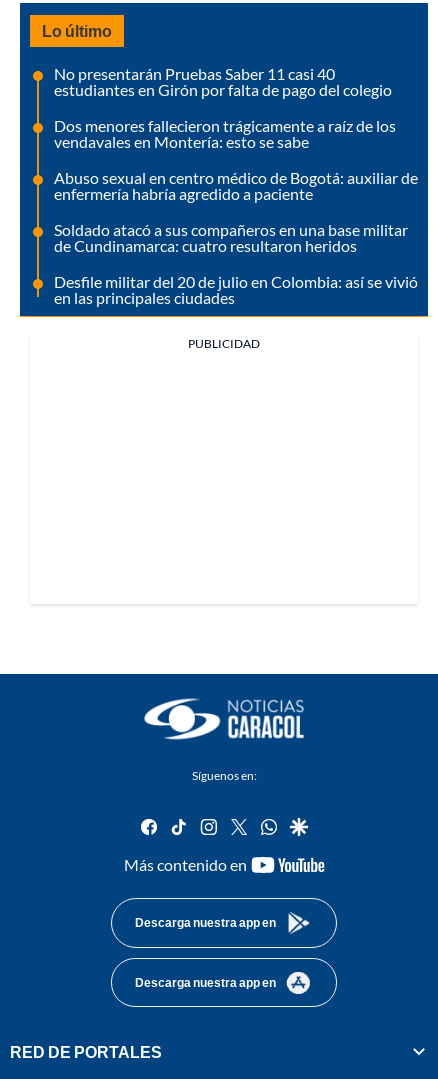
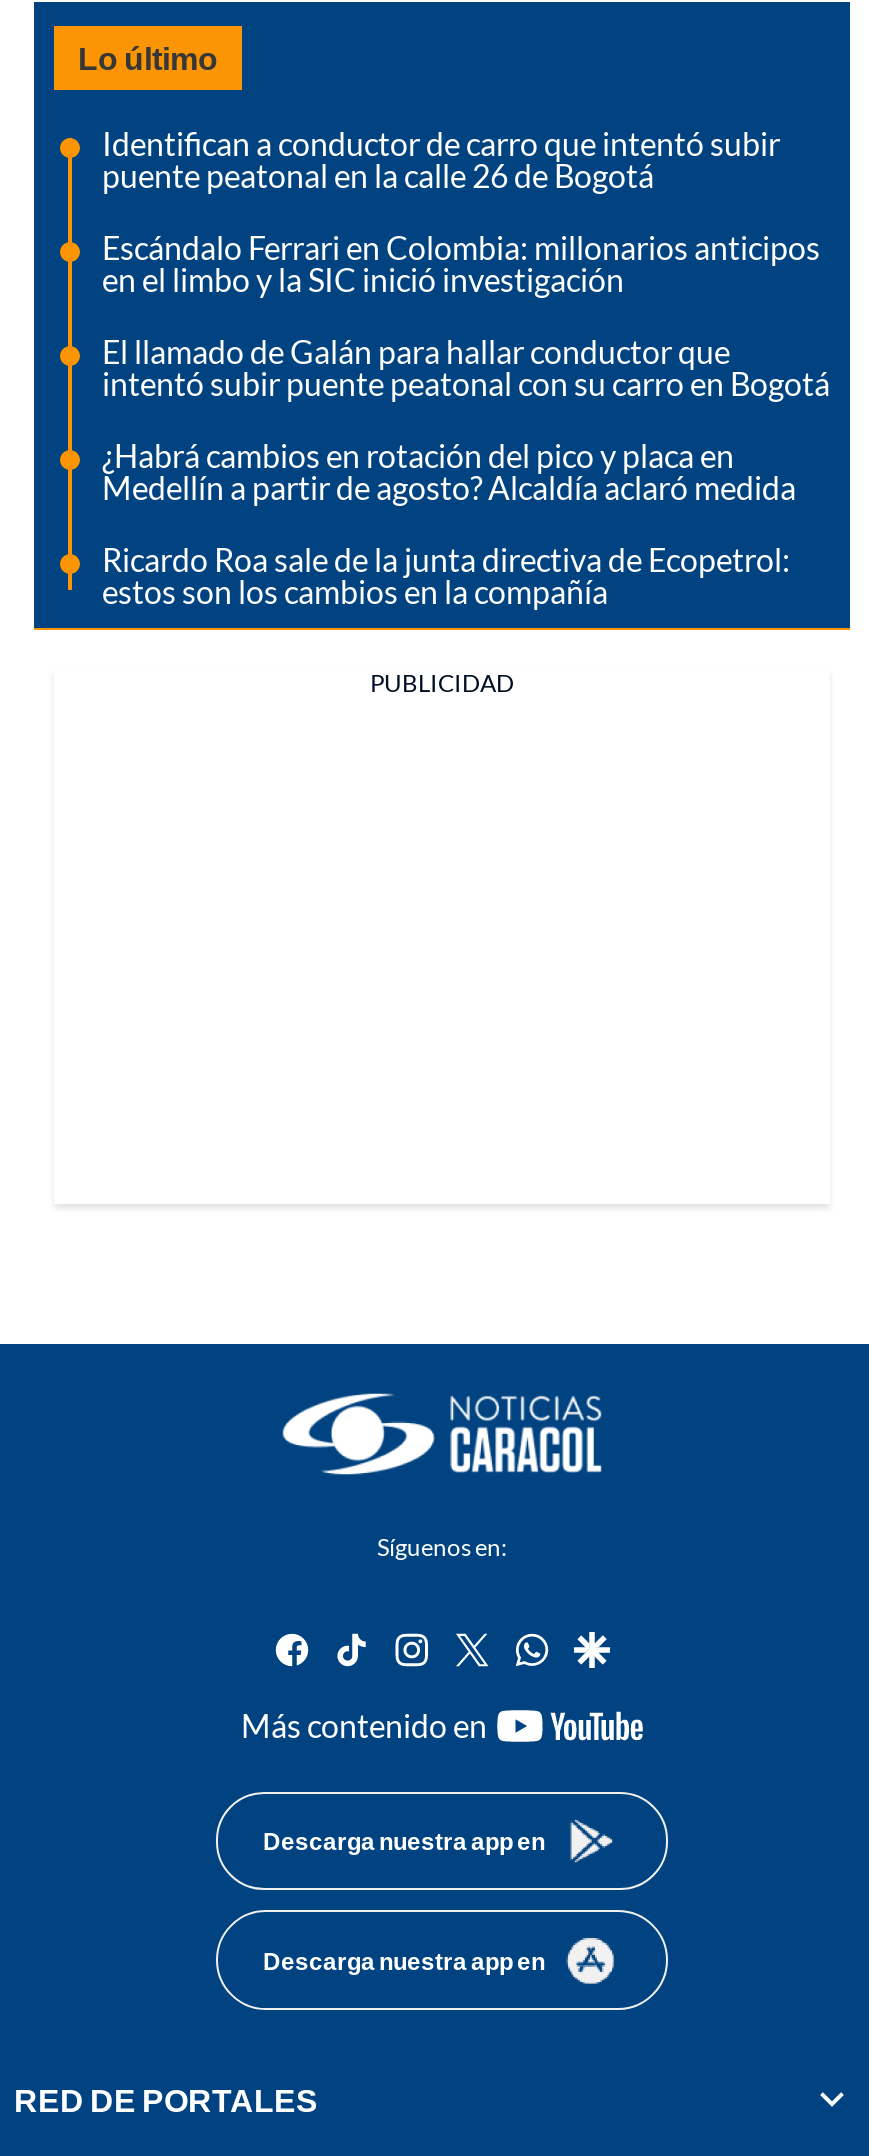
[54,64,392,99] No presentarán Pruebas Saber 11 casi 40 | estudiantes en Girón por falta de pago del colegio -> [102,124,780,194] Identifican a conductor de carro que intentó subir | puente peatonal en la calle 26 de Bogotá
[54,116,396,151] Dos menores fallecieron trágicamente a raíz de los | vendavales en Montería: esto se sabe -> [102,228,820,298] Escándalo Ferrari en Colombia: millonarios anticipos | en el limbo y la SIC inició investigación
[54,168,418,203] Abuso sexual en centro médico de Bogotá: auxiliar de | enfermería habría agredido a paciente -> [102,332,830,402] El llamado de Galán para hallar conductor que | intentó subir puente peatonal con su carro en Bogotá
[54,220,408,255] Soldado atacó a sus compañeros en una base militar | de Cundinamarca: cuatro resultaron heridos -> [102,436,796,506] ¿Habrá cambios en rotación del pico y placa en | Medellín a partir de agosto? Alcaldía aclaró medida
[54,272,418,307] Desfile militar del 20 de julio en Colombia: así se vivió | en las principales ciudades -> [102,540,790,610] Ricardo Roa sale de la junta directiva de Ecopetrol: | estos son los cambios en la compañía

